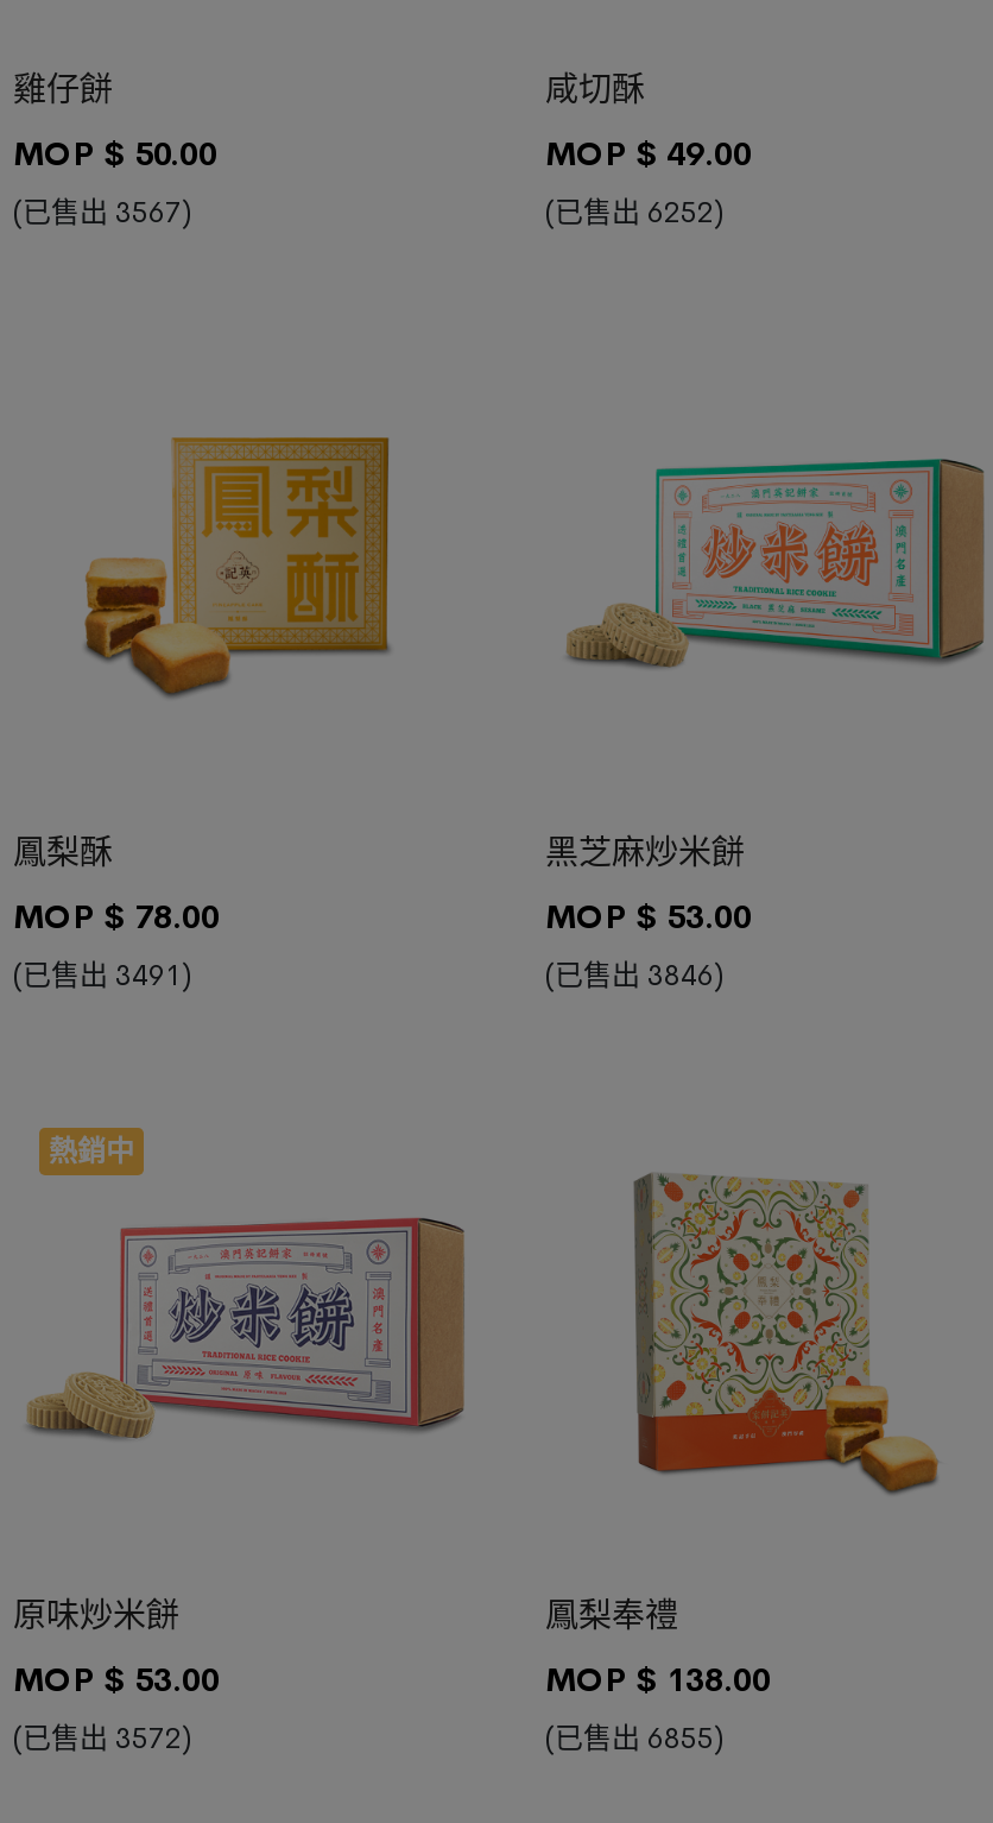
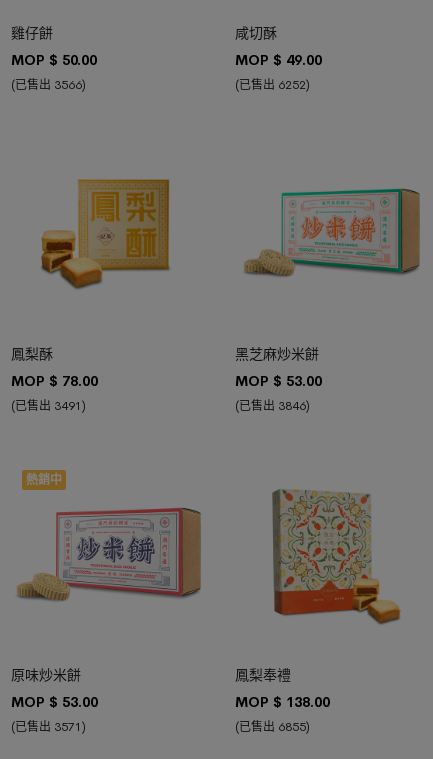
[13,193,191,231] (已售出 3567) -> [11,77,86,93] (已售出 3566)
[13,1719,191,1757] (已售出 3572) -> [11,719,86,735] (已售出 3571)

